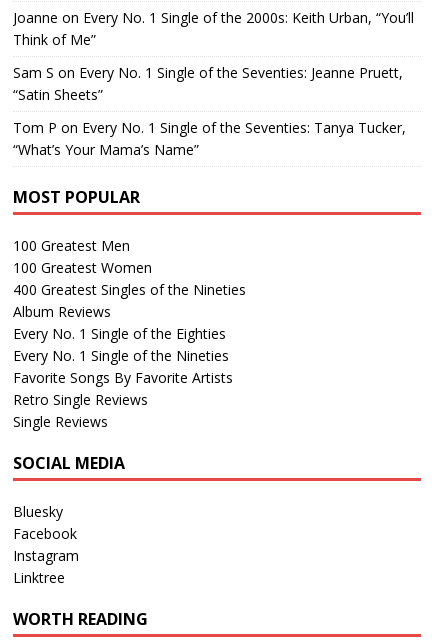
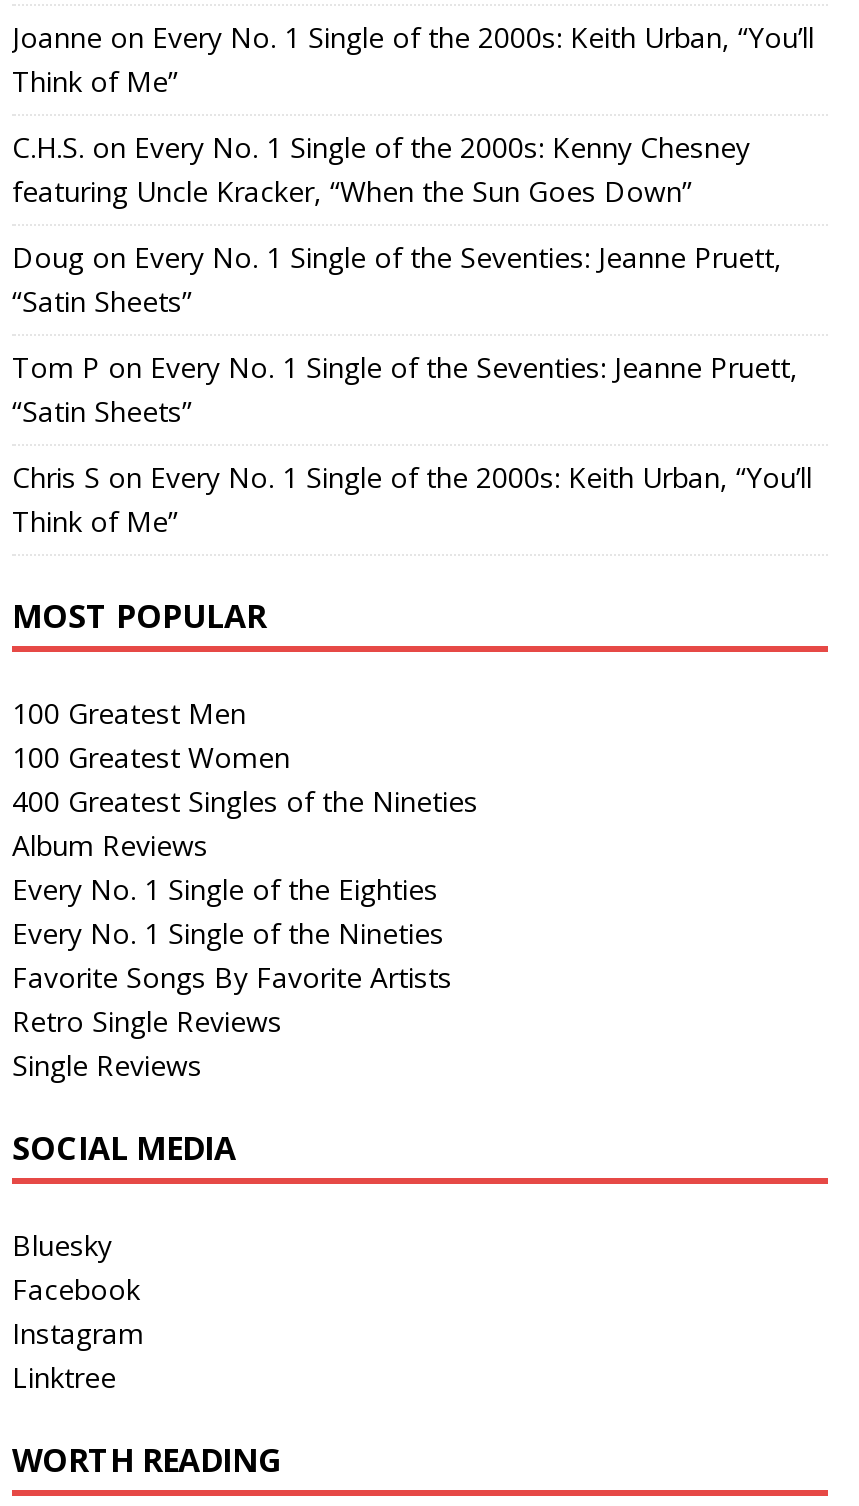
[13,63,403,82] Sam S on Every No. 1 Single of the Seventies: Jeanne Pruett, -> [12,129,782,277] C.H.S. on Every No. 1 Single of the 2000s: Kenny Chesney | featuring Uncle Kracker, “When the Sun Goes Down” | Doug on Every No. 1 Single of the Seventies: Jeanne Pruett,
[13,118,406,159] Tom P on Every No. 1 Single of the Seventies: Tanya Tucker, | “What’s Your Mama’s Name” -> [12,349,812,541] Tom P on Every No. 1 Single of the Seventies: Jeanne Pruett, | “Satin Sheets” | Chris S on Every No. 1 Single of the 2000s: Keith Urban, “You’ll | Think of Me”

